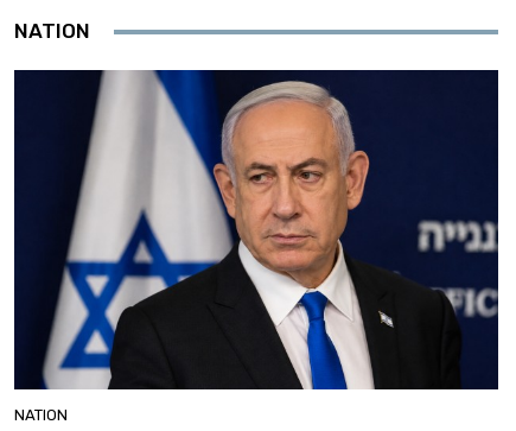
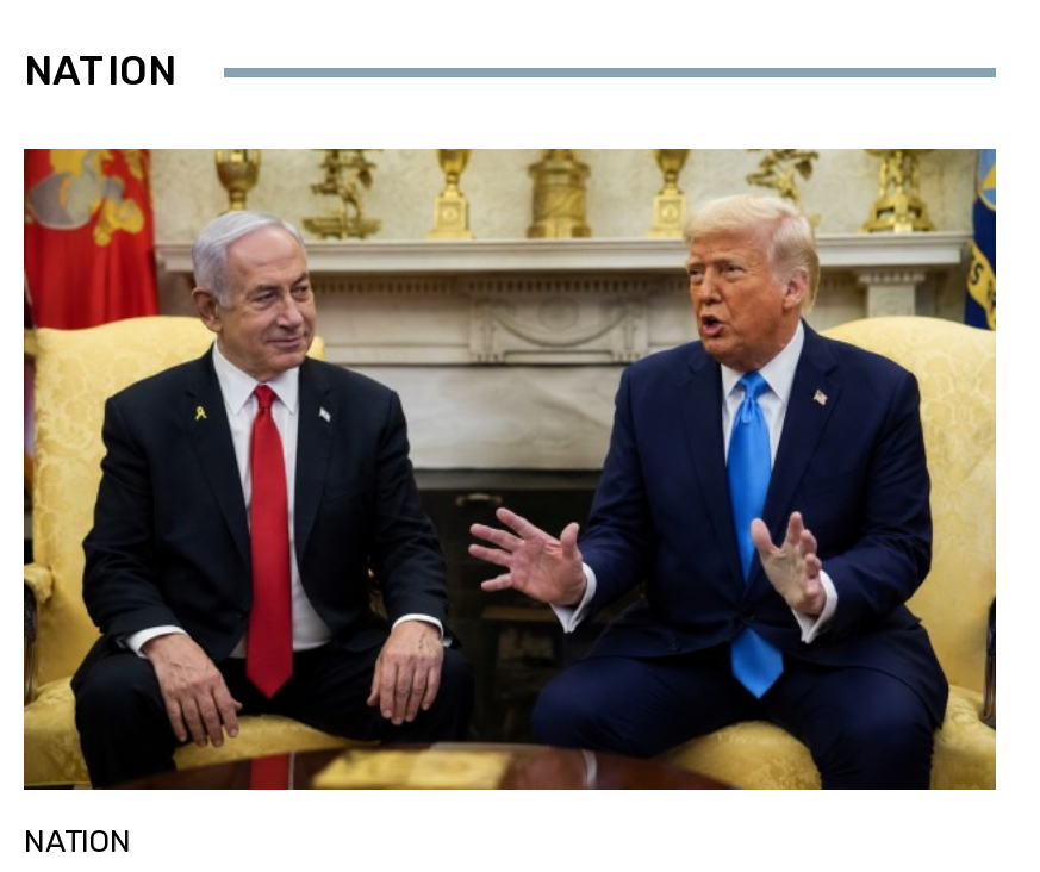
[13,69,499,391] [image] -> [21,147,998,792] [image]

